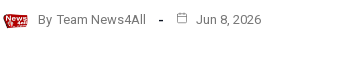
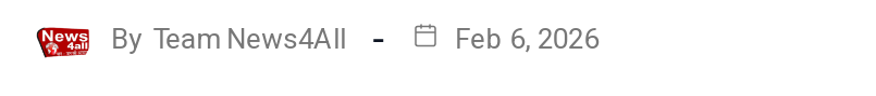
[193,11,261,26] Jun 8, 2026 -> [449,22,599,54] Feb 6, 2026

